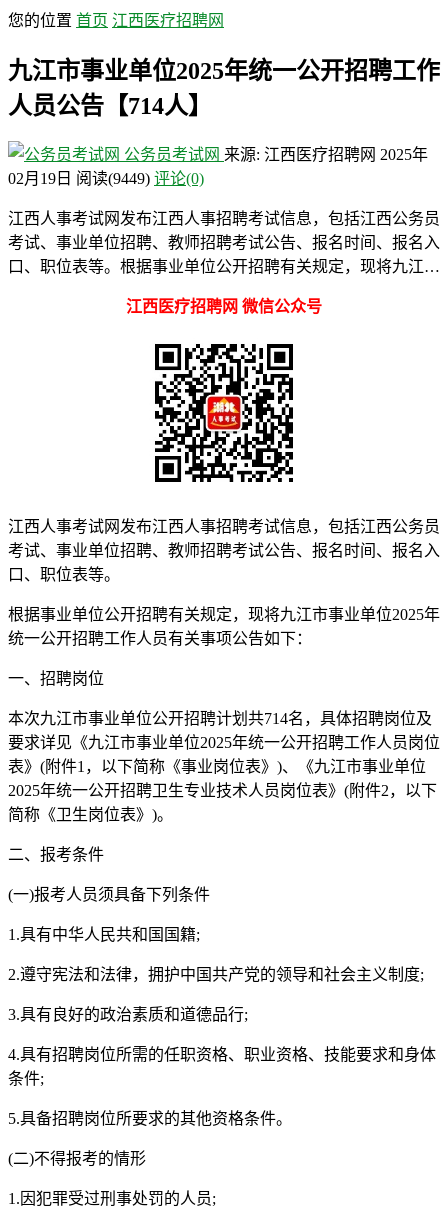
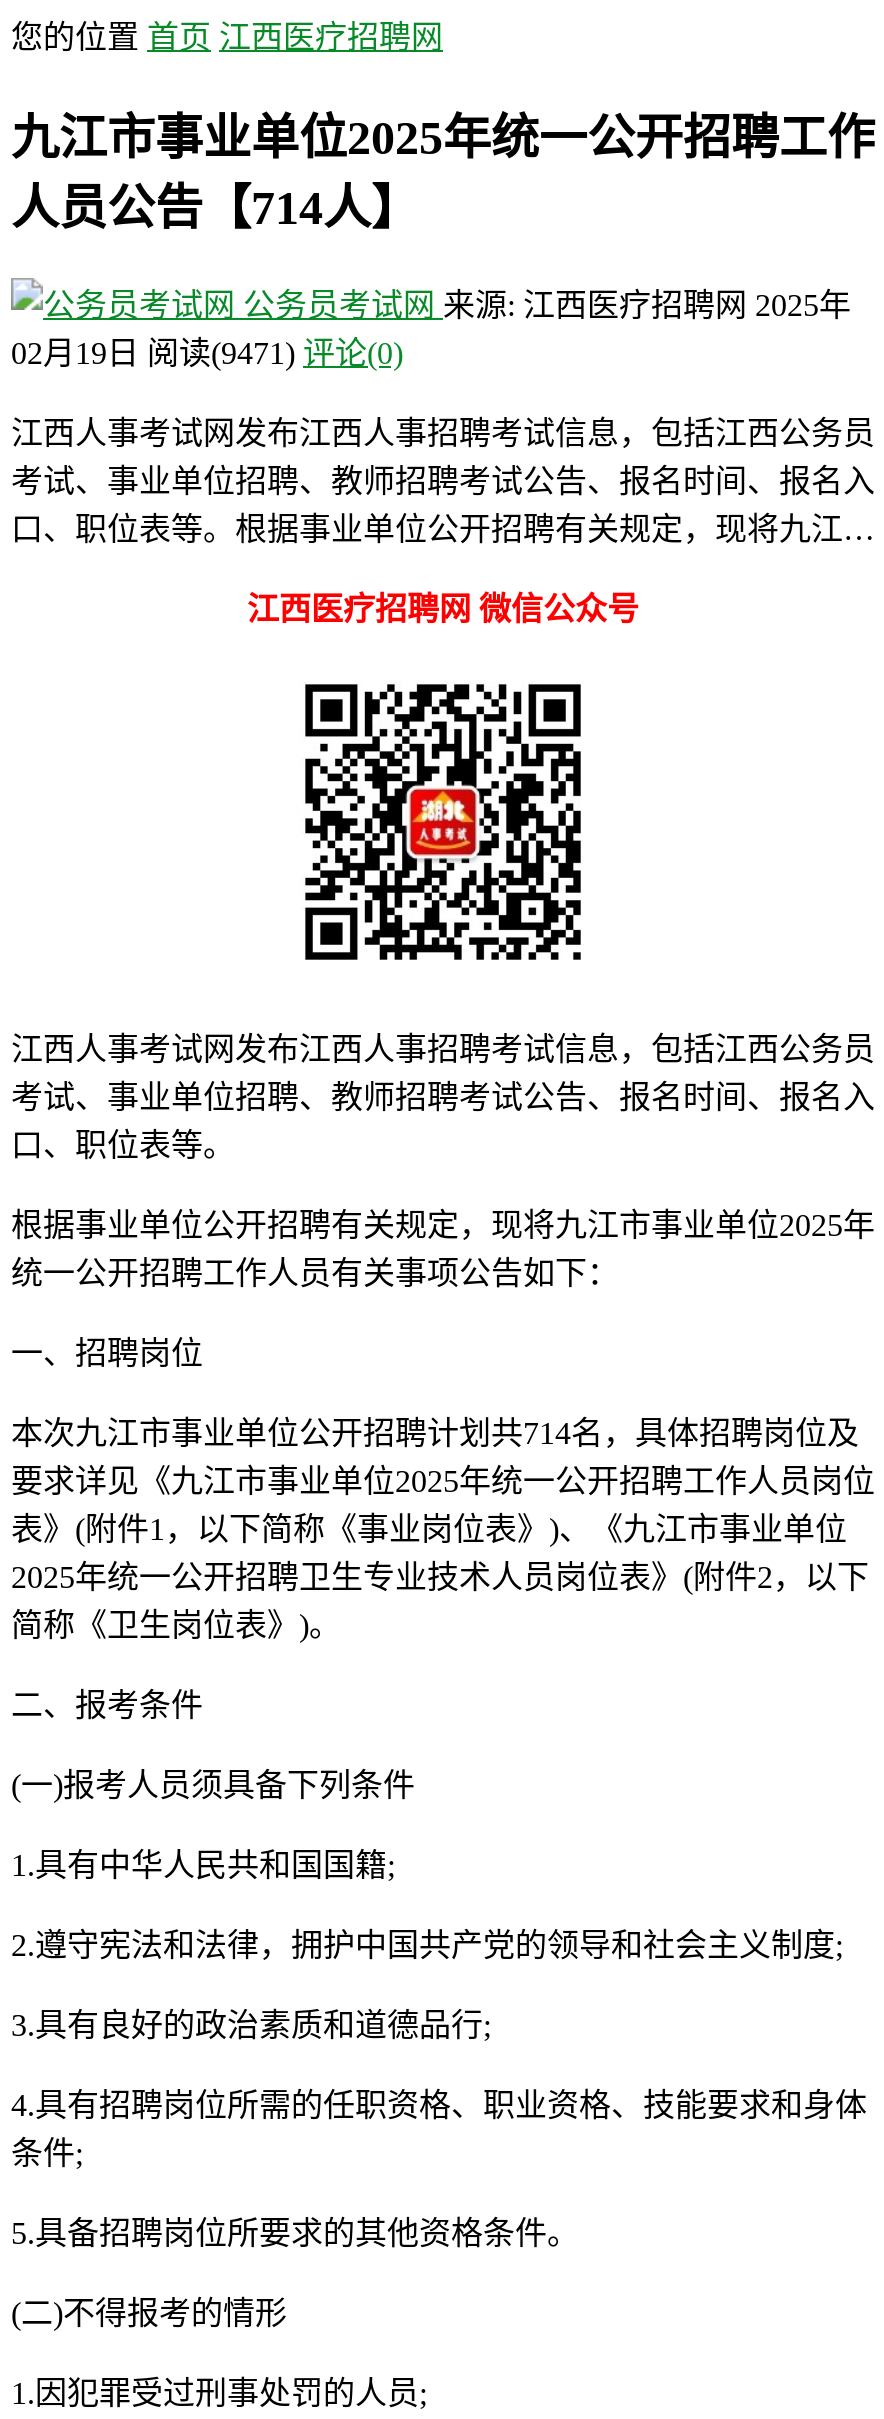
[8,170,204,187] 02月19日阅读(9449) 评论(0) -> [11,335,403,369] 02月19日阅读(9471) 评论(0)

